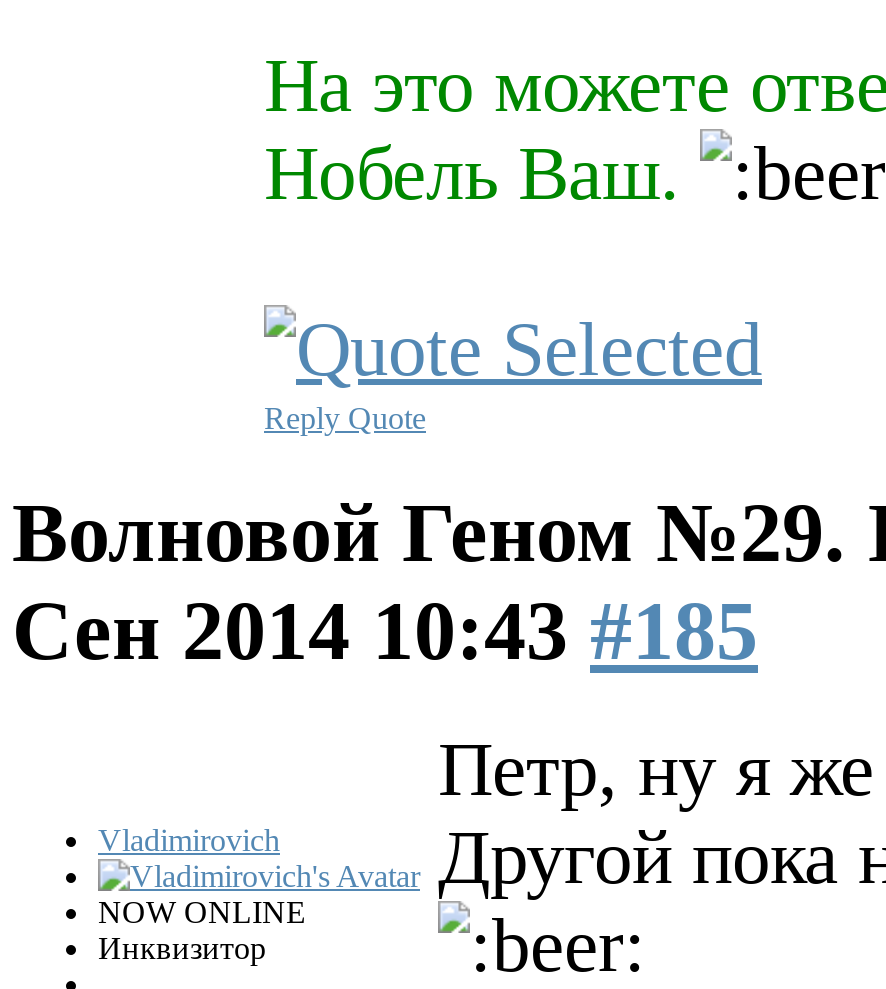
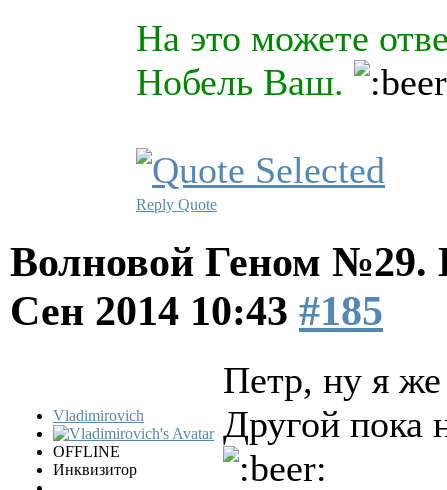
[98,895,306,929] NOW ONLINE -> [53,443,120,460] OFFLINE

